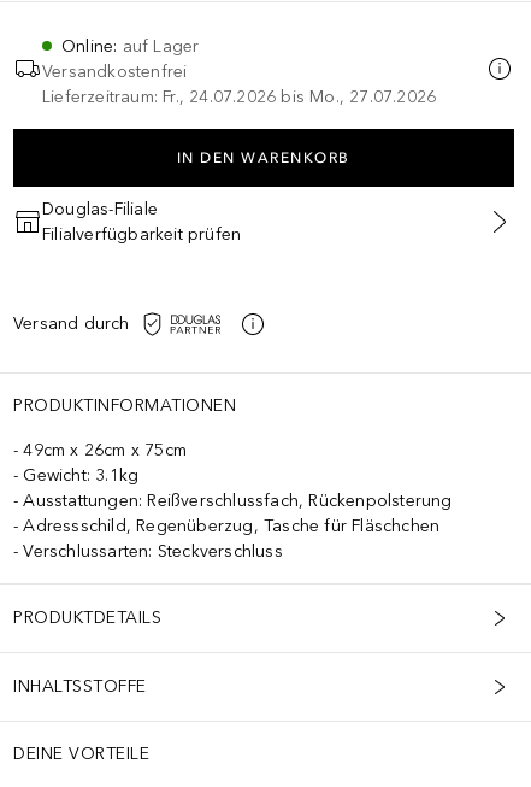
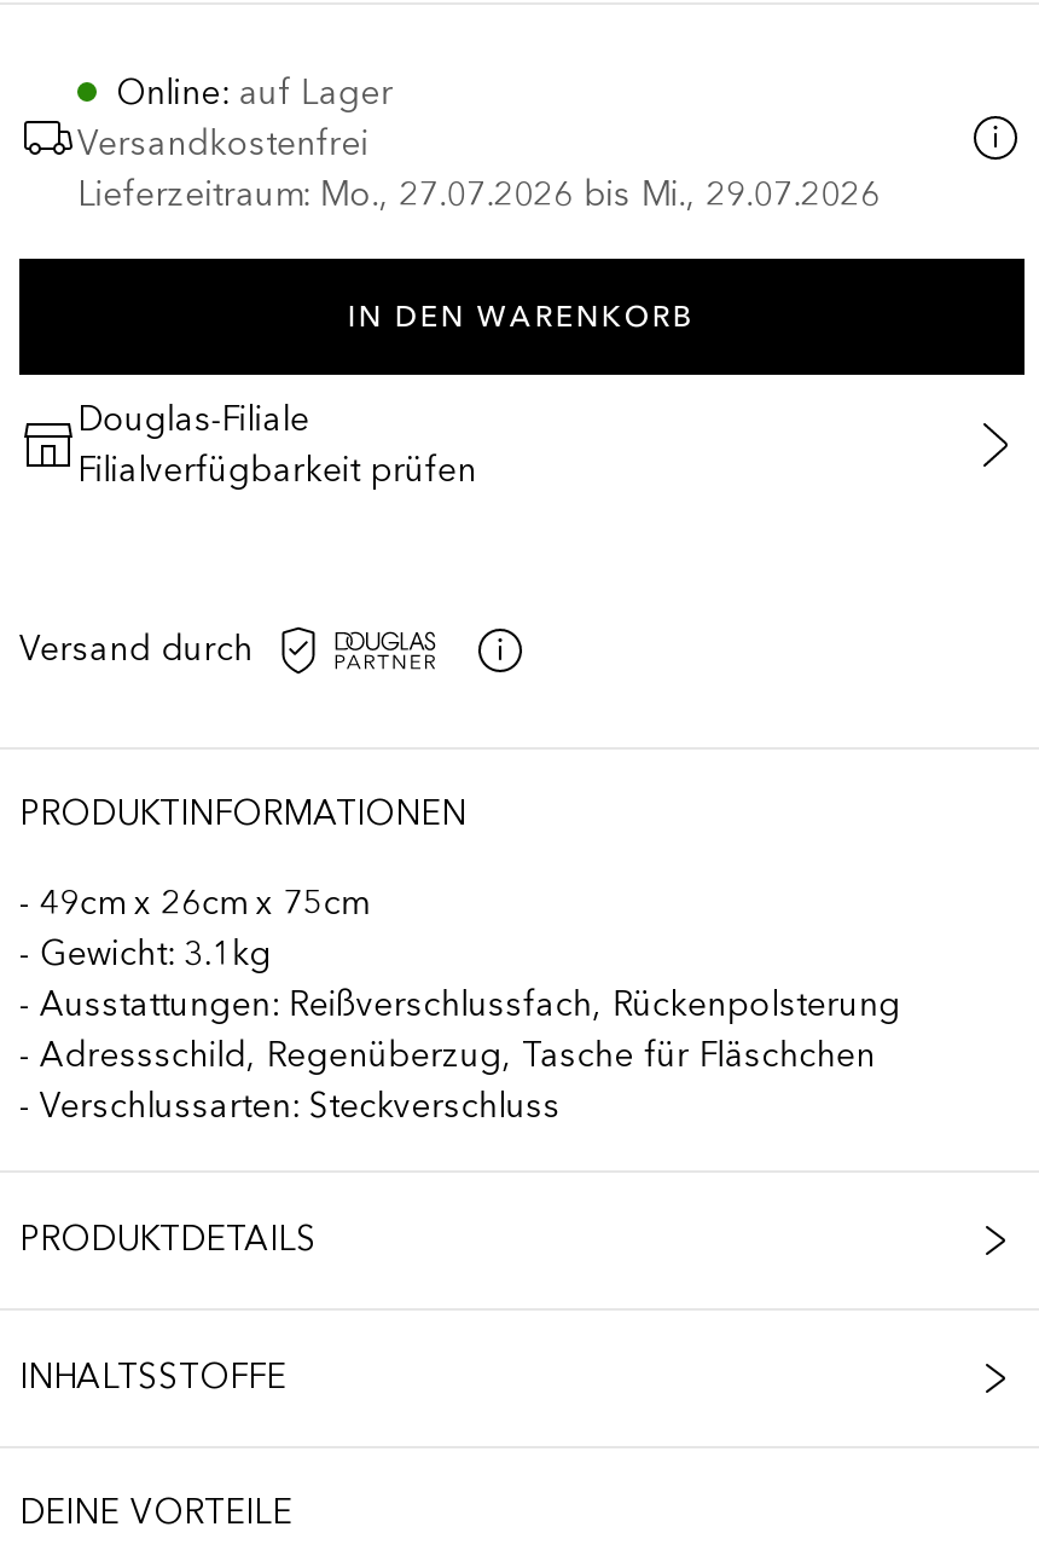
[42,87,436,107] Lieferzeitraum: Fr., 24.07.2026 bis Mo., 27.07.2026 -> [77,174,880,215] Lieferzeitraum: Mo., 27.07.2026 bis Mi., 29.07.2026

